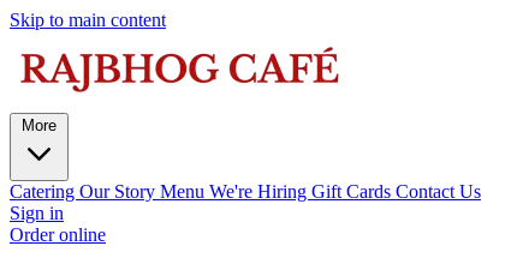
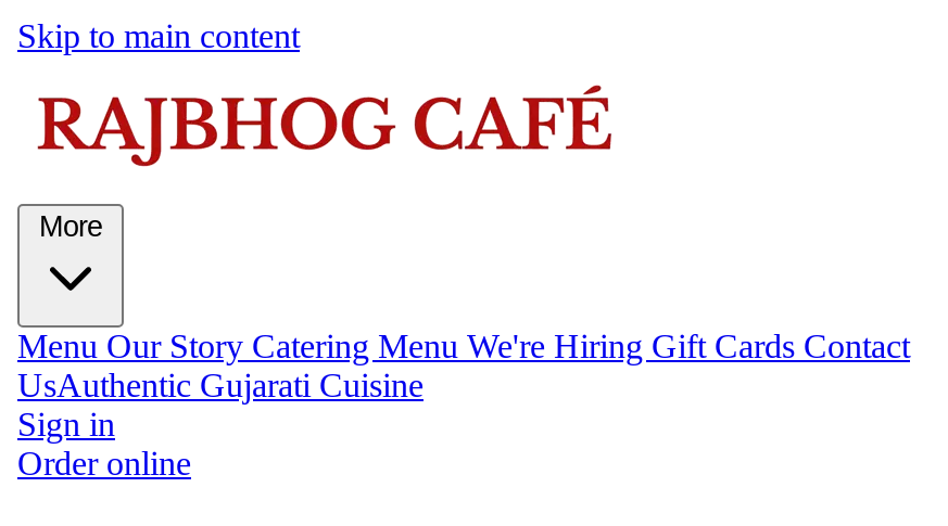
[10,181,481,202] Catering Our Story Menu We're Hiring Gift Cards Contact Us -> [17,328,910,403] MenuOur Story Catering Menu We're Hiring Gift Cards Contact | UsAuthentic Gujarati Cuisine

